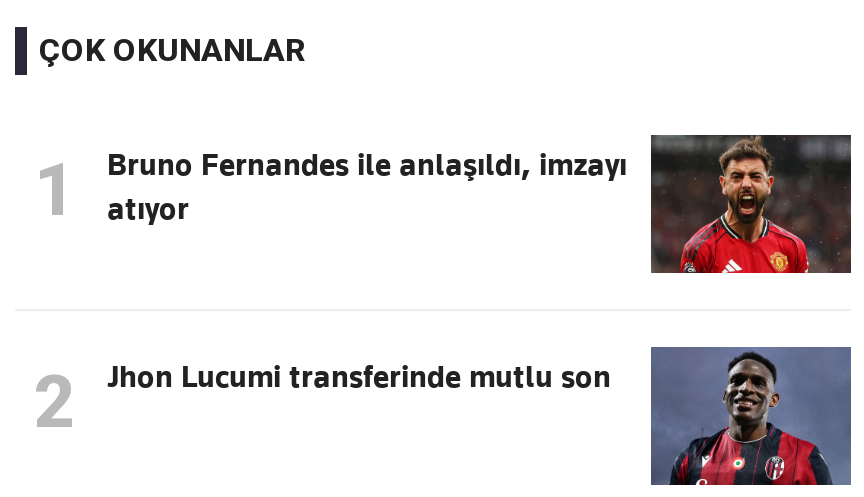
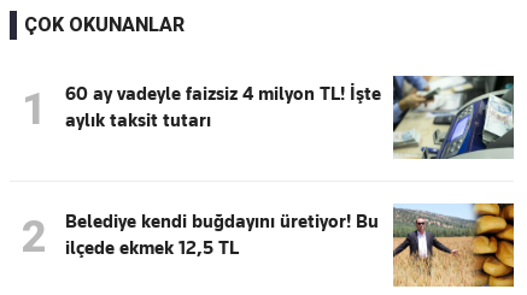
[107,133,851,275] [image] | Bruno Fernandes ile anlaşıldı, imzayı | atıyor -> [65,75,515,160] [image] | 60 ay vadeyle faizsiz 4 milyon TL! İşte | aylık taksit tutarı
[107,345,853,487] [image] | Jhon Lucumi transferinde mutlu son -> [65,202,515,288] [image] | Belediye kendi buğdayını üretiyor! Bu | ilçede ekmek 12,5 TL

